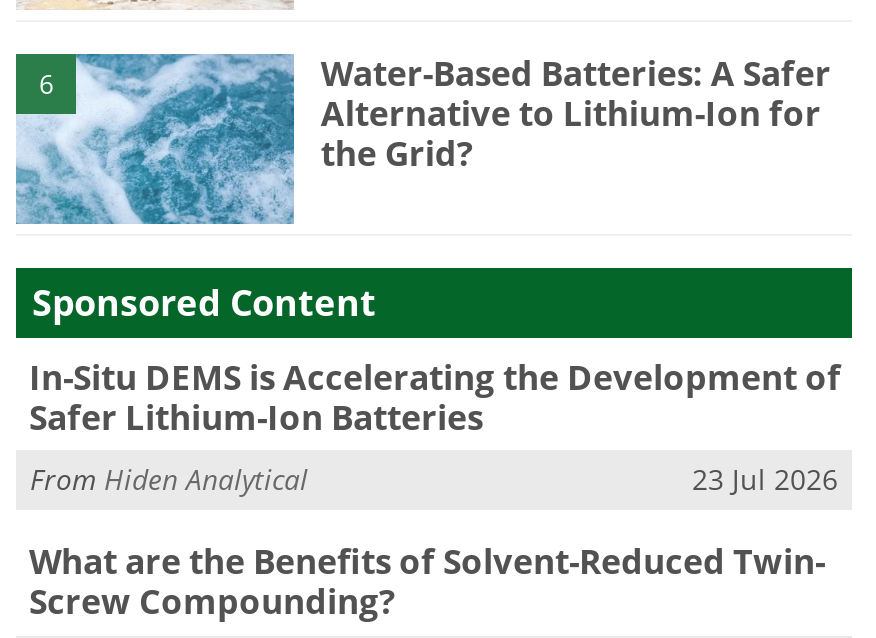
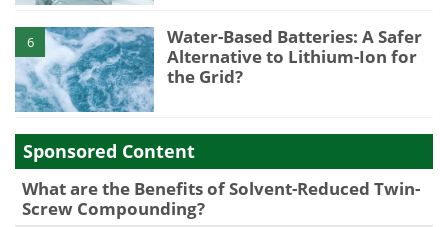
[29,354,841,499] In-Situ DEMS is Accelerating the Development of | Safer Lithium-Ion Batteries | From Hiden Analytical | 23 Jul 2026 -> none

